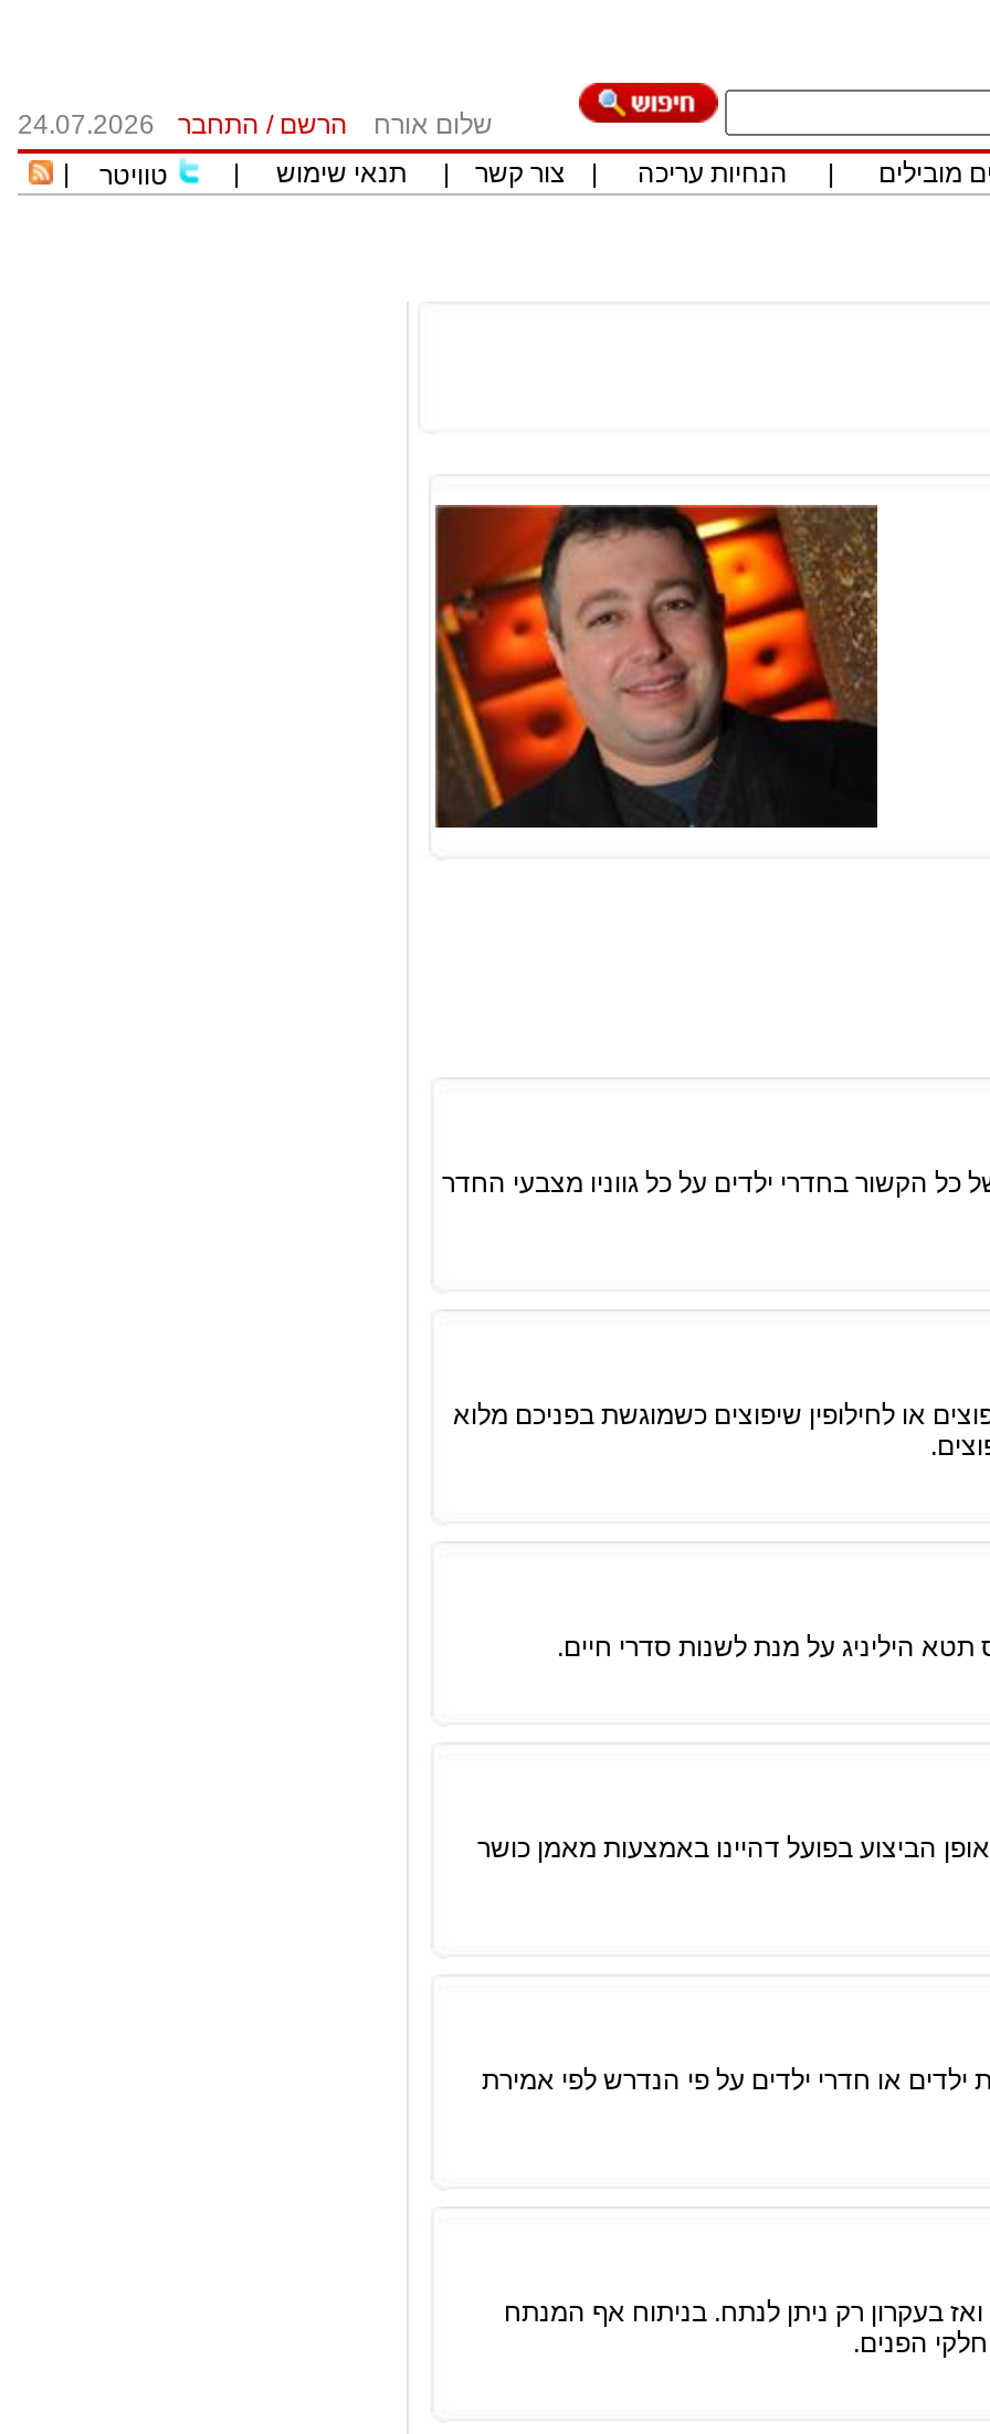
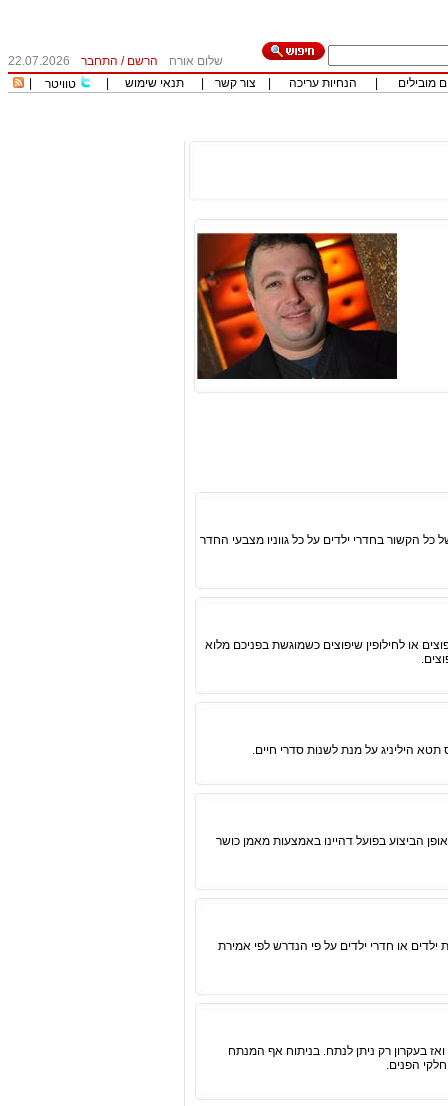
[18,109,493,140] שלום אורח הרשם / התחבר 24.07.2026 -> [8,54,223,68] שלום אורח הרשם / התחבר 22.07.2026

